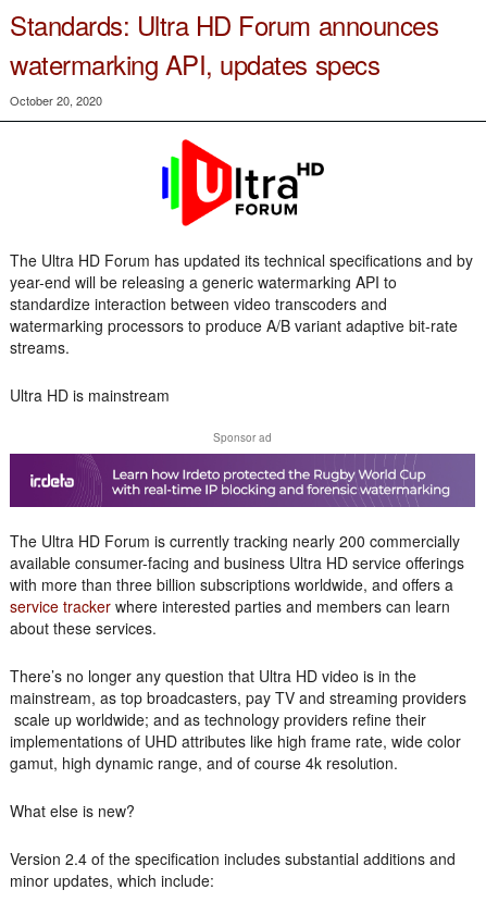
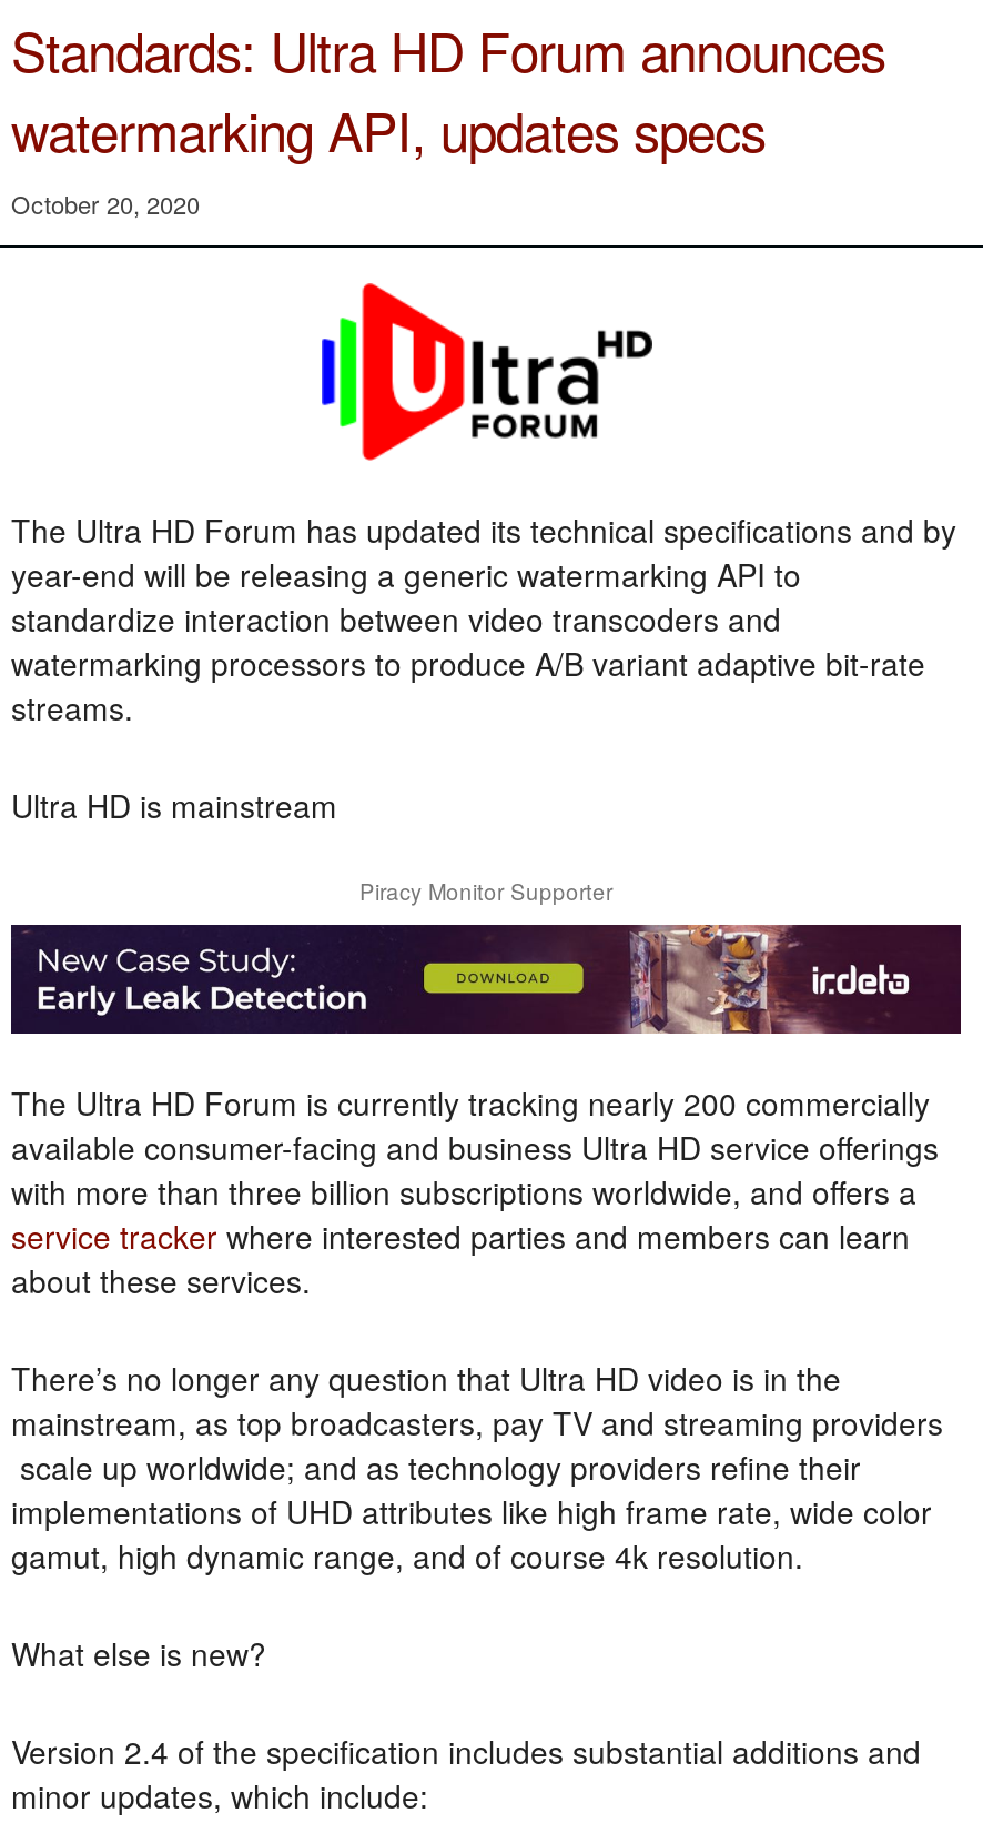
[213,430,272,445] Sponsor ad -> [359,876,612,907] Piracy Monitor Supporter
[10,453,476,508] [image] -> [11,923,963,1036] [image]

